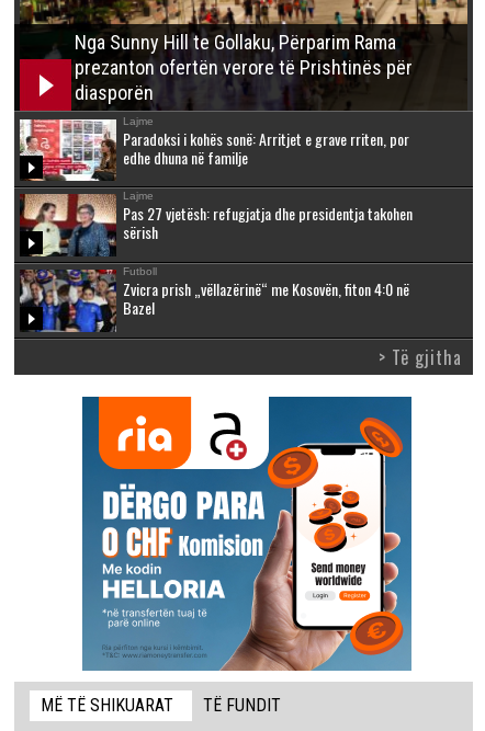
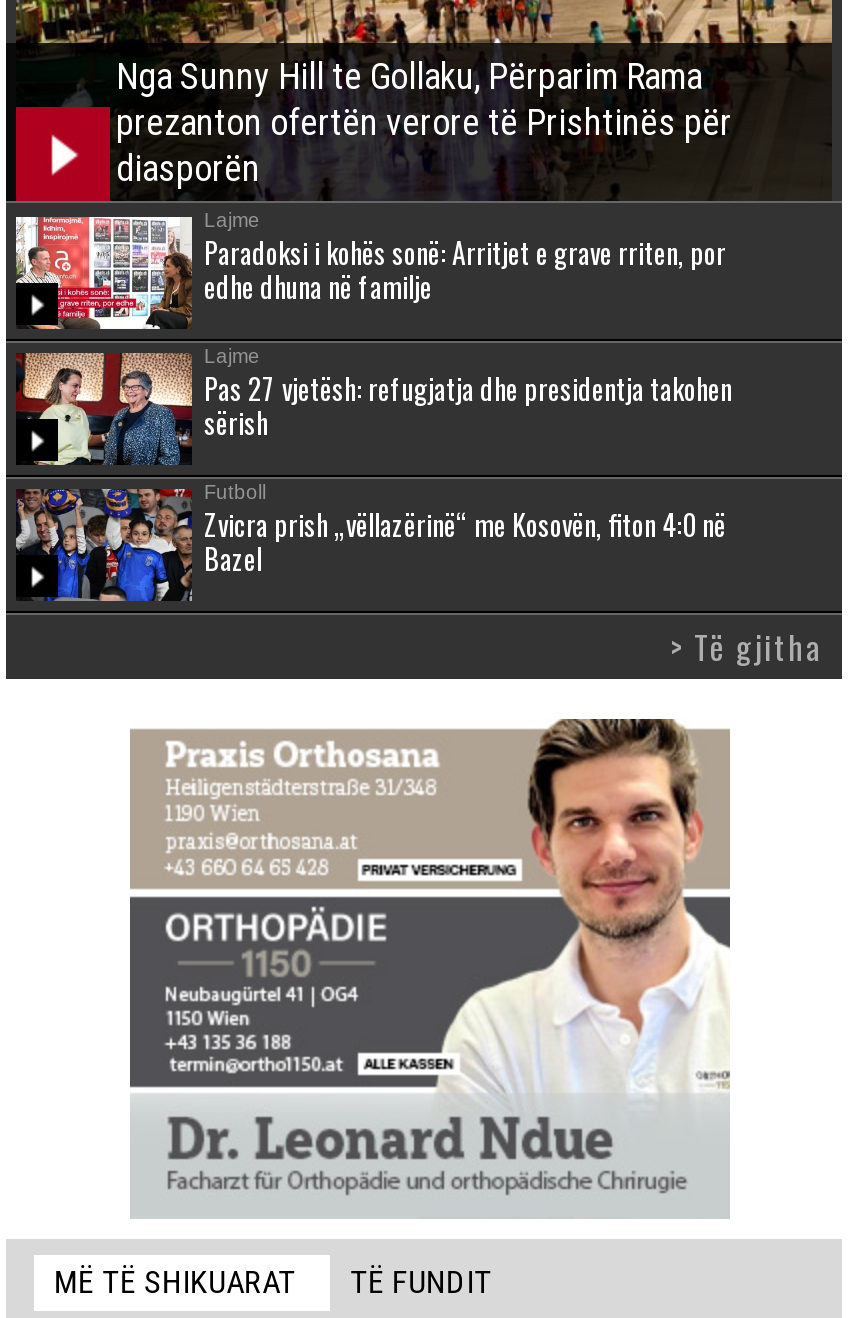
[81,396,413,672] [image] -> [130,716,730,1220] [image]

